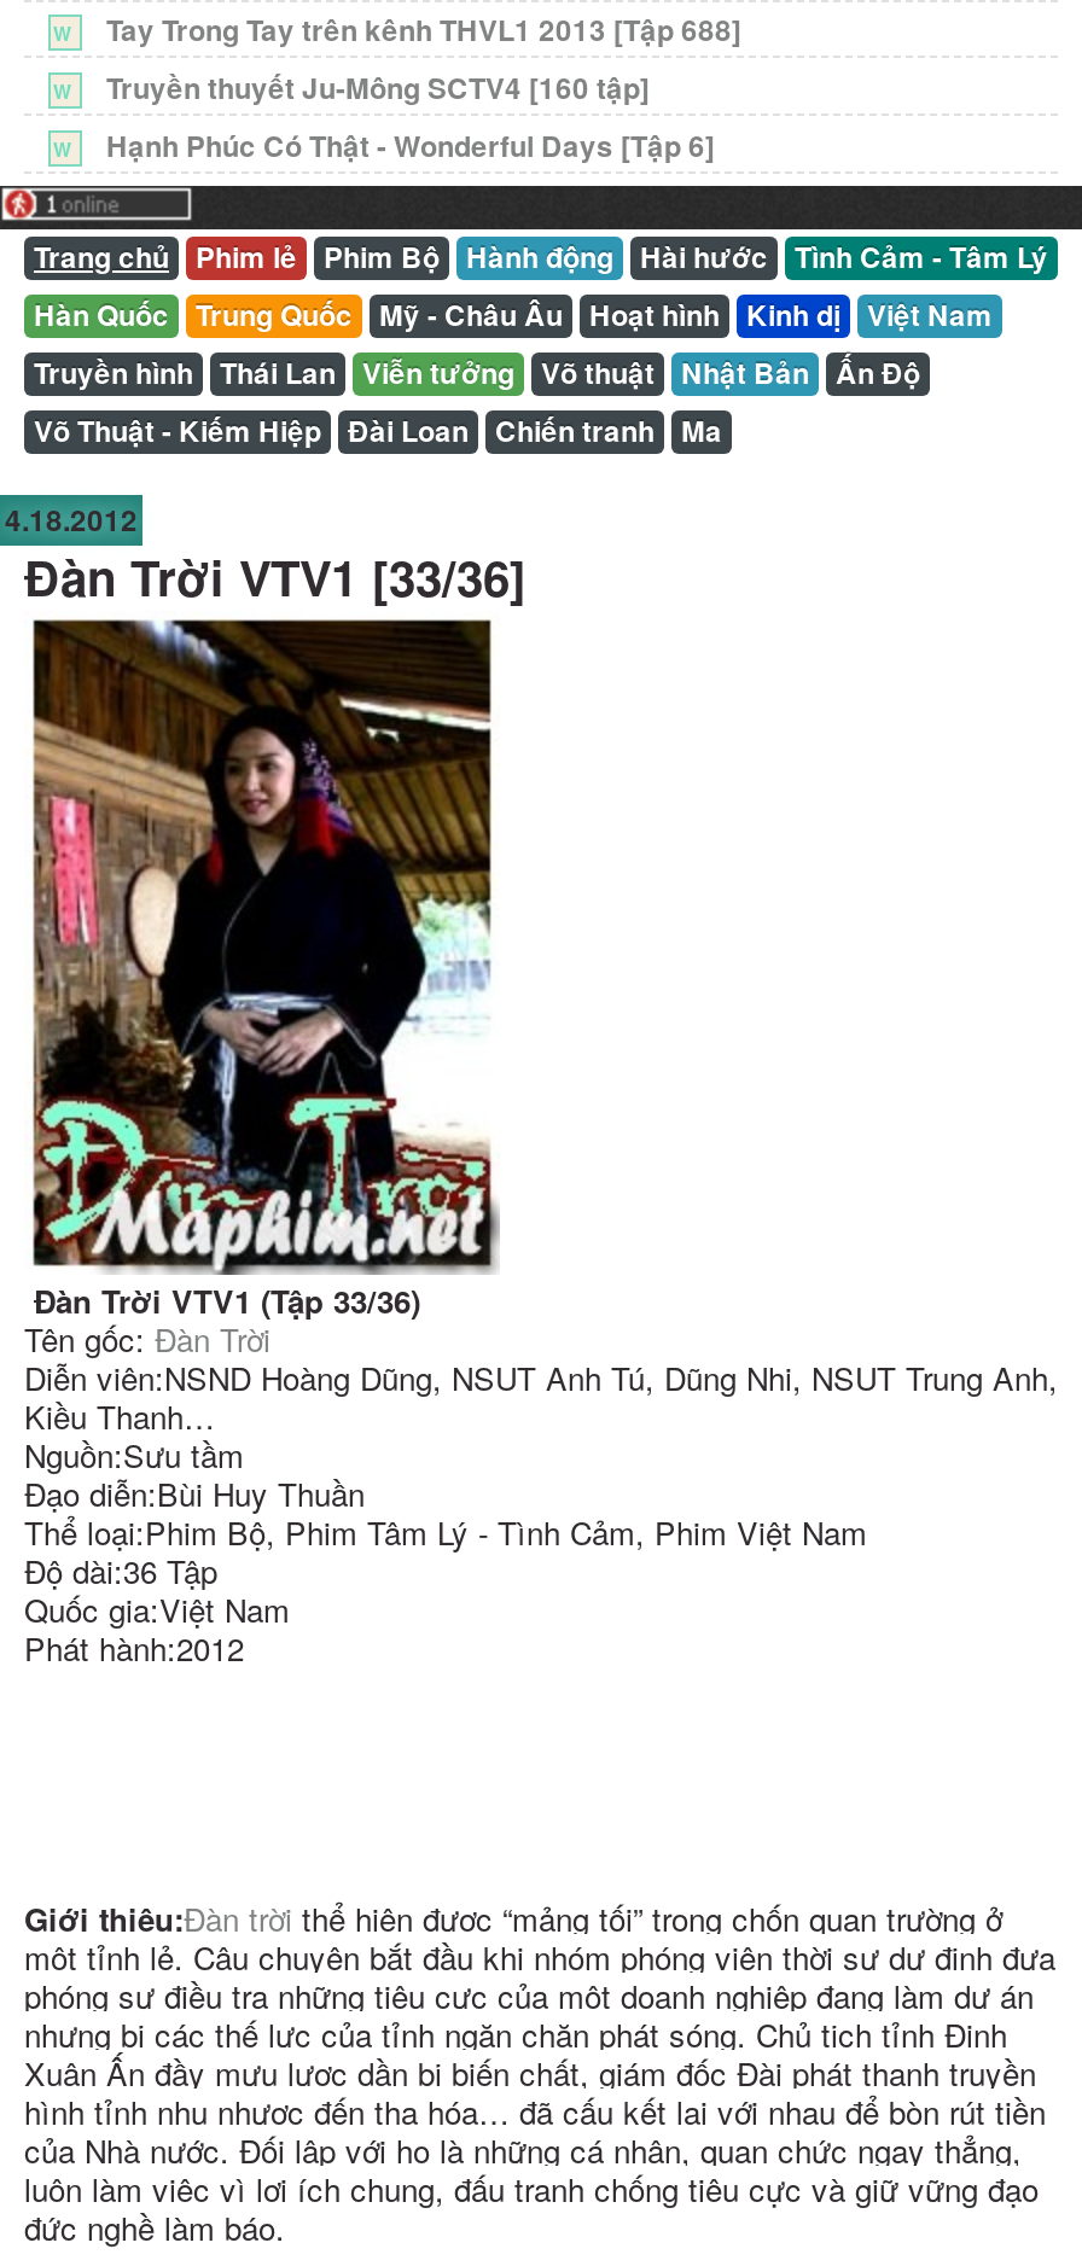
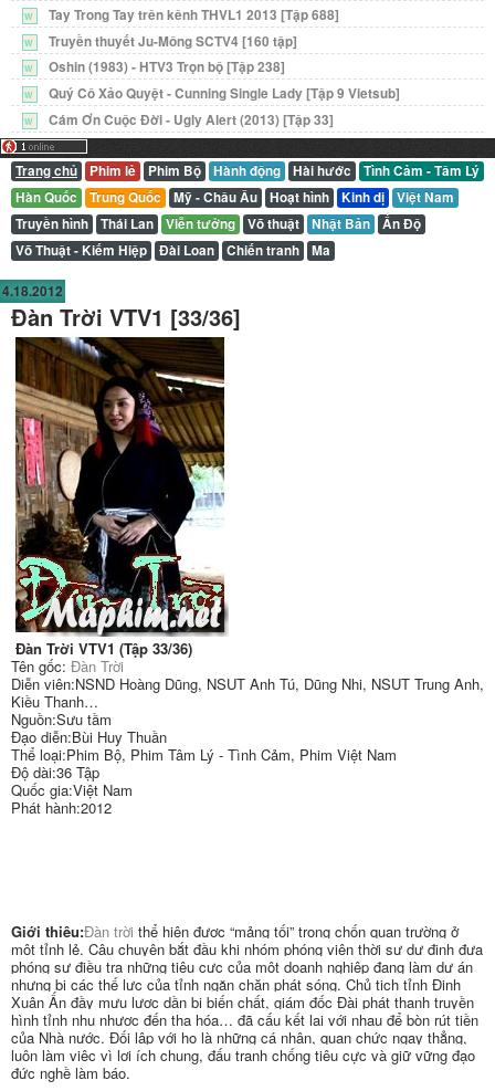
[106,127,715,168] Hạnh Phúc Có Thật - Wonderful Days [Tập 6] -> [24,58,400,130] Oshin (1983) - HTV3 Trọn bộ [Tập 238] | W | Quý Cô Xảo Quyệt - Cunning Single Lady [Tập 9 Vietsub] | W | Cám Ơn Cuộc Đời - Ugly Alert (2013) [Tập 33]

